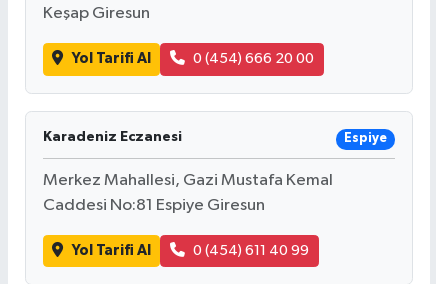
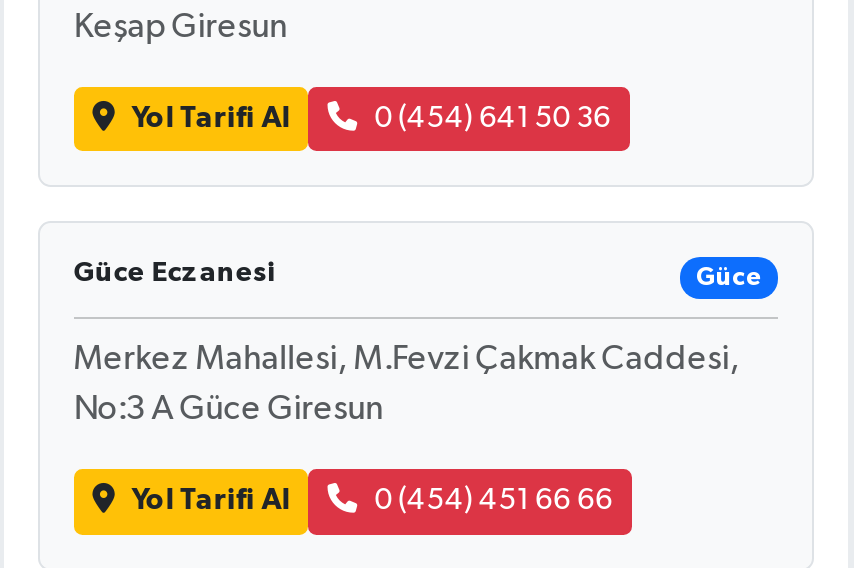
[193,51,314,66] 0 (454) 666 20 00 -> [374,103,610,133] 0 (454) 641 50 36
[43,130,387,145] Karadeniz Eczanesi | Espiye -> [74,259,762,290] Güce Eczanesi | Güce
[43,172,333,189] Merkez Mahallesi, Gazi Mustafa Kemal -> [74,343,740,377] Merkez Mahallesi, M.Fevzi Çakmak Caddesi,
[43,197,265,214] Caddesi No:81 Espiye Giresun -> [74,393,384,427] No:3 A Güce Giresun
[193,243,309,258] 0 (454) 611 40 99 -> [374,486,612,516] 0 (454) 451 66 66

